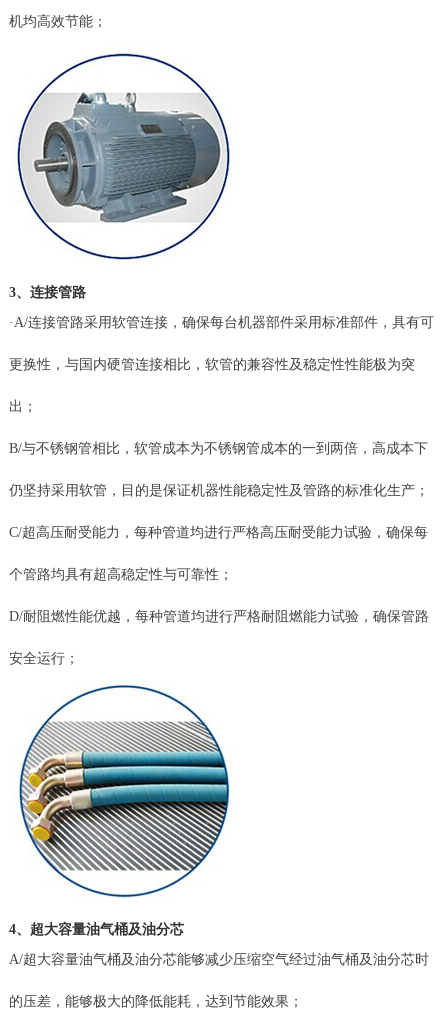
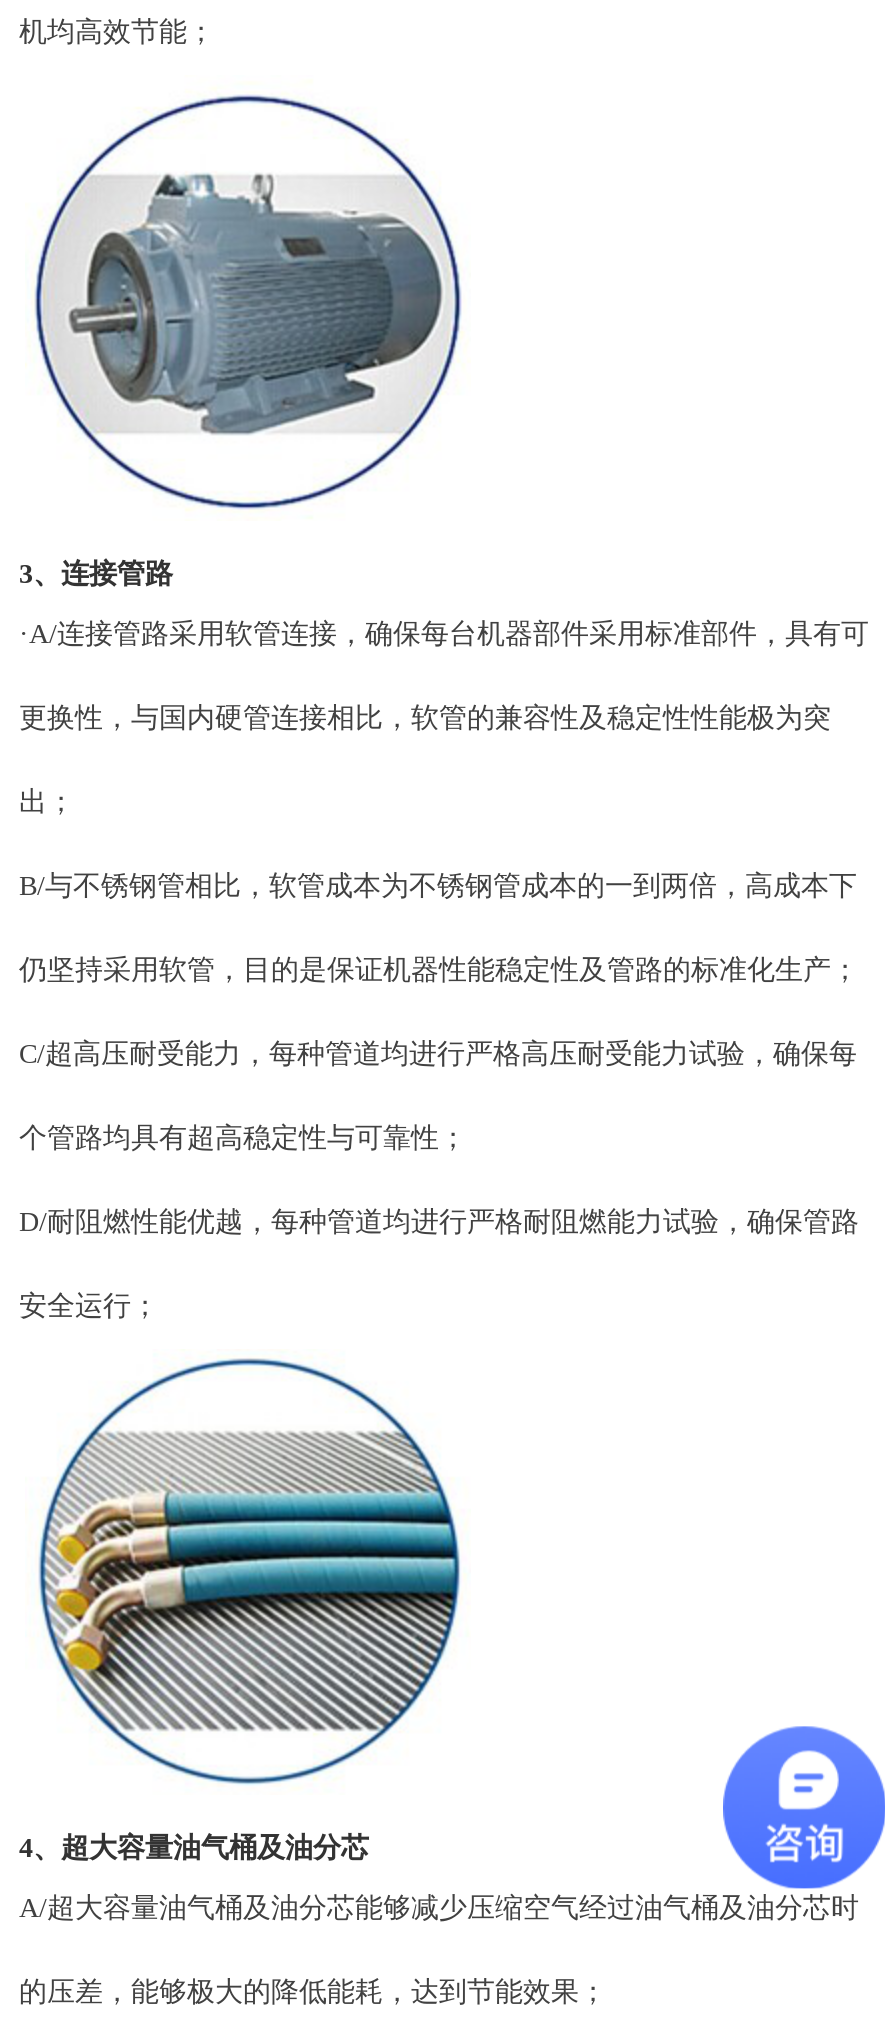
none -> [721,1725,887,1889] [image]

